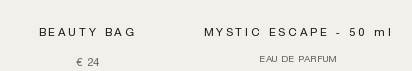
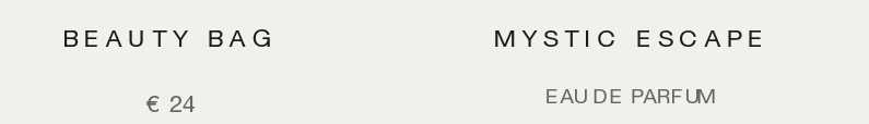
[204,25,393,39] MYSTIC ESCAPE - 50 ml -> [494,23,769,54] MYSTIC ESCAPE

